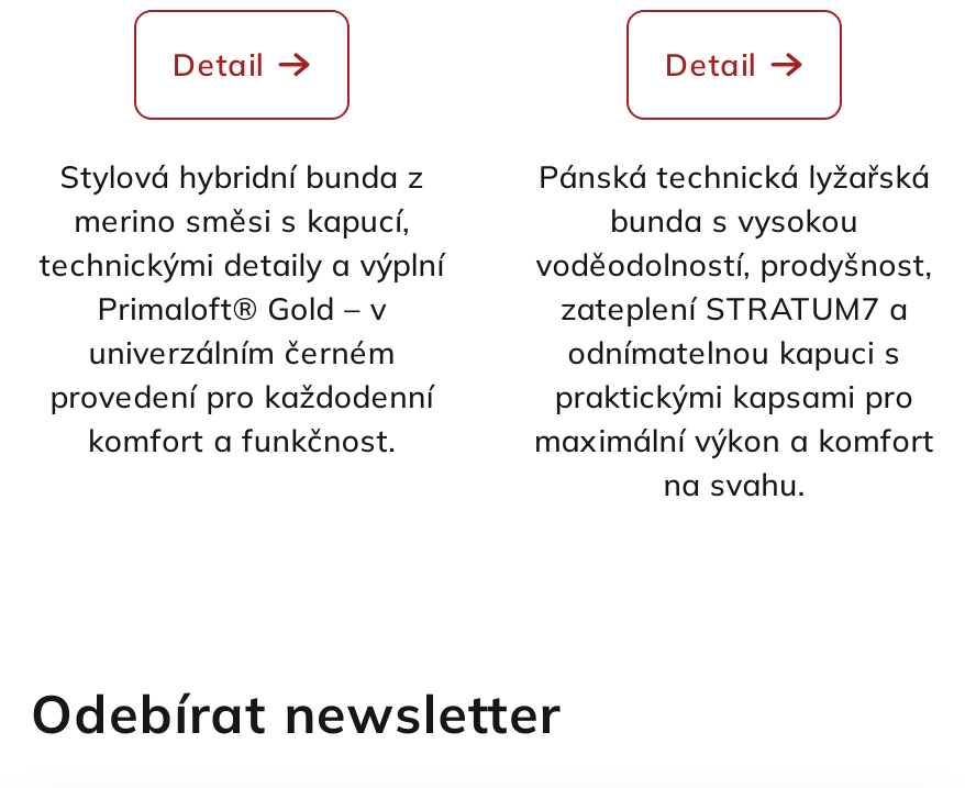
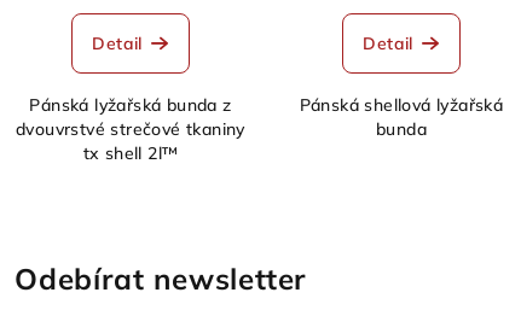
[39,156,444,460] Stylová hybridní bunda z | merino směsi s kapucí, | technickými detaily a výplní | Primaloft® Gold – v | univerzálním černém | provedení pro každodenní | komfort a funkčnost. -> [16,94,245,164] Pánská lyžařská bunda z | dvouvrstvé strečové tkaniny | tx shell 2l™
[534,156,934,504] Pánská technická lyžařská | bunda s vysokou | voděodolností, prodyšnost, | zateplení STRATUM7 a | odnímatelnou kapuci s | praktickými kapsami pro | maximální výkon a komfort | na svahu. -> [299,94,503,139] Pánská shellová lyžařská | bunda

